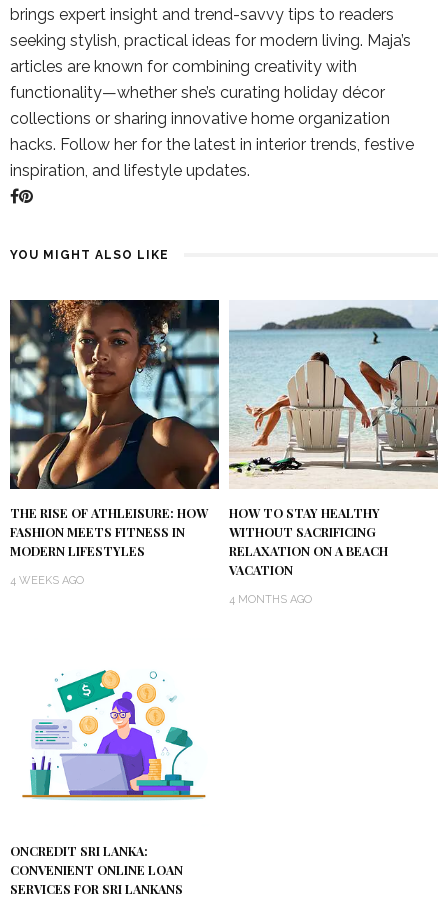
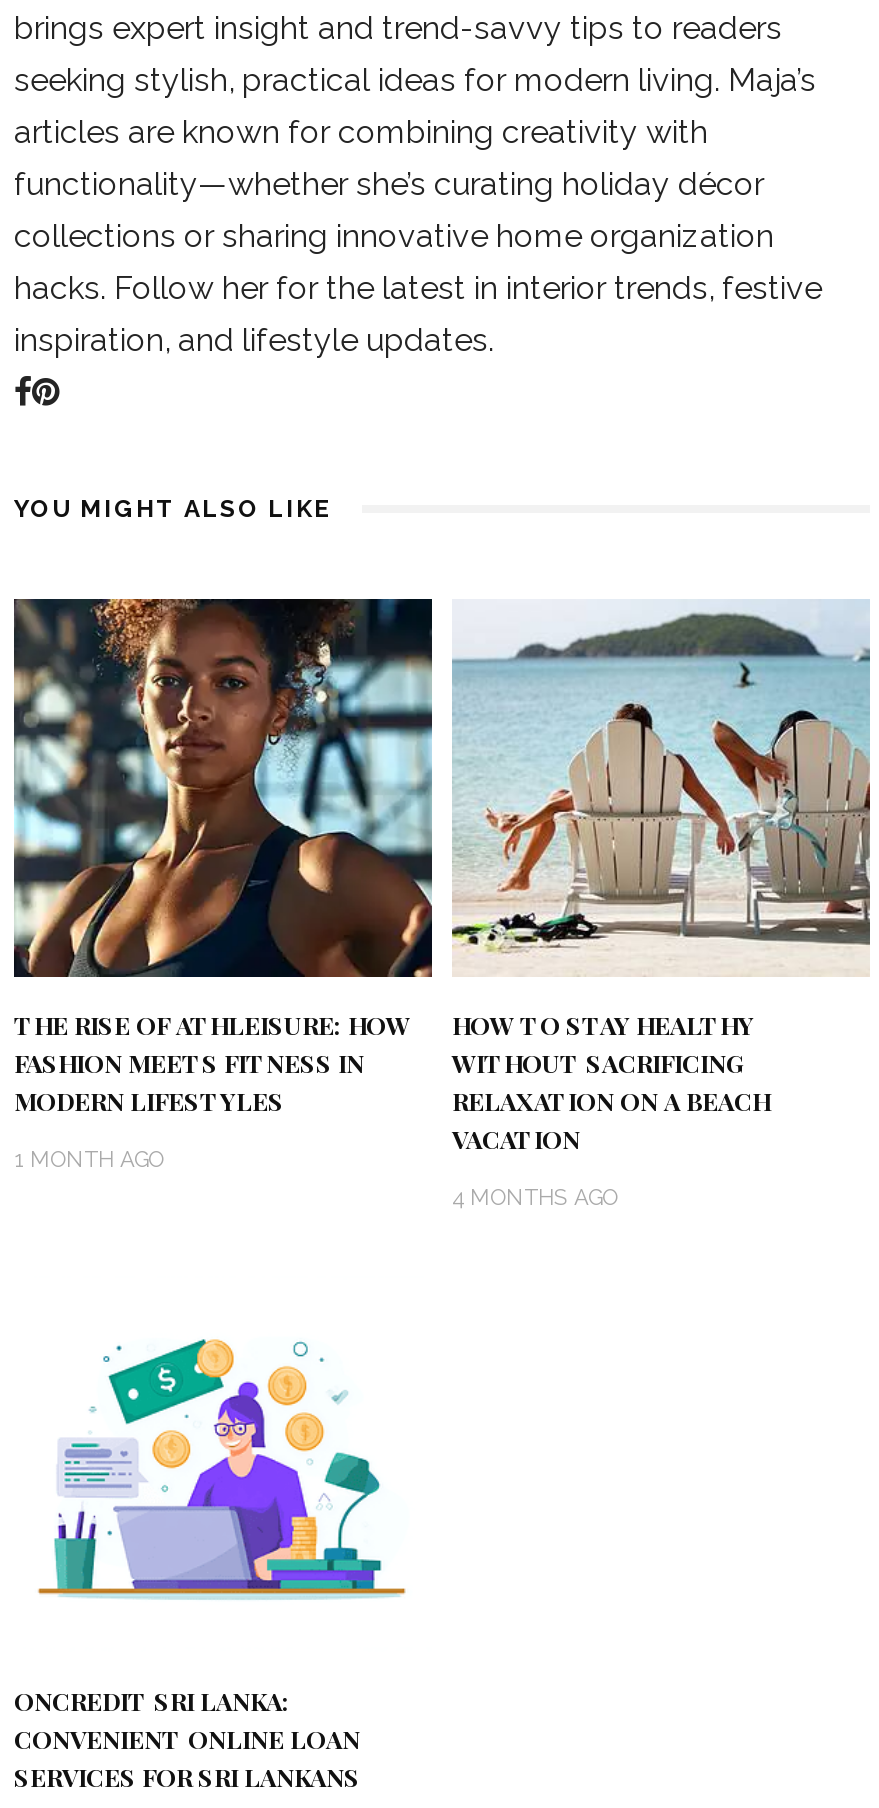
[10,574,84,587] 4 WEEKS AGO -> [14,1147,164,1173] 1 MONTH AGO

